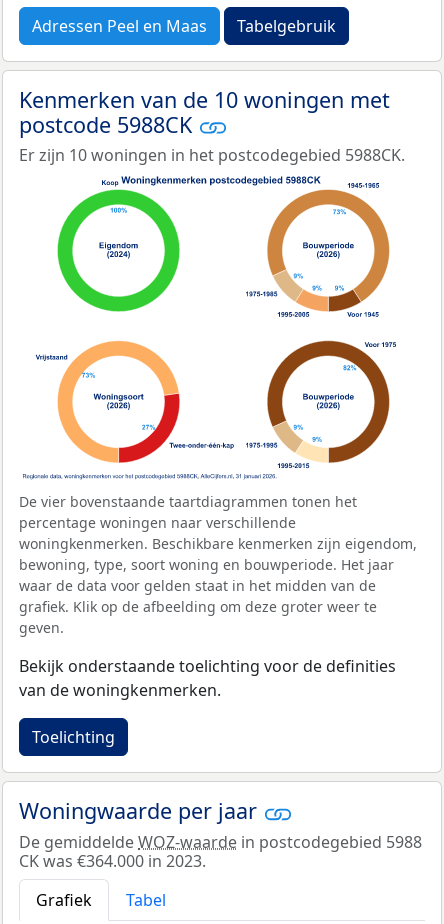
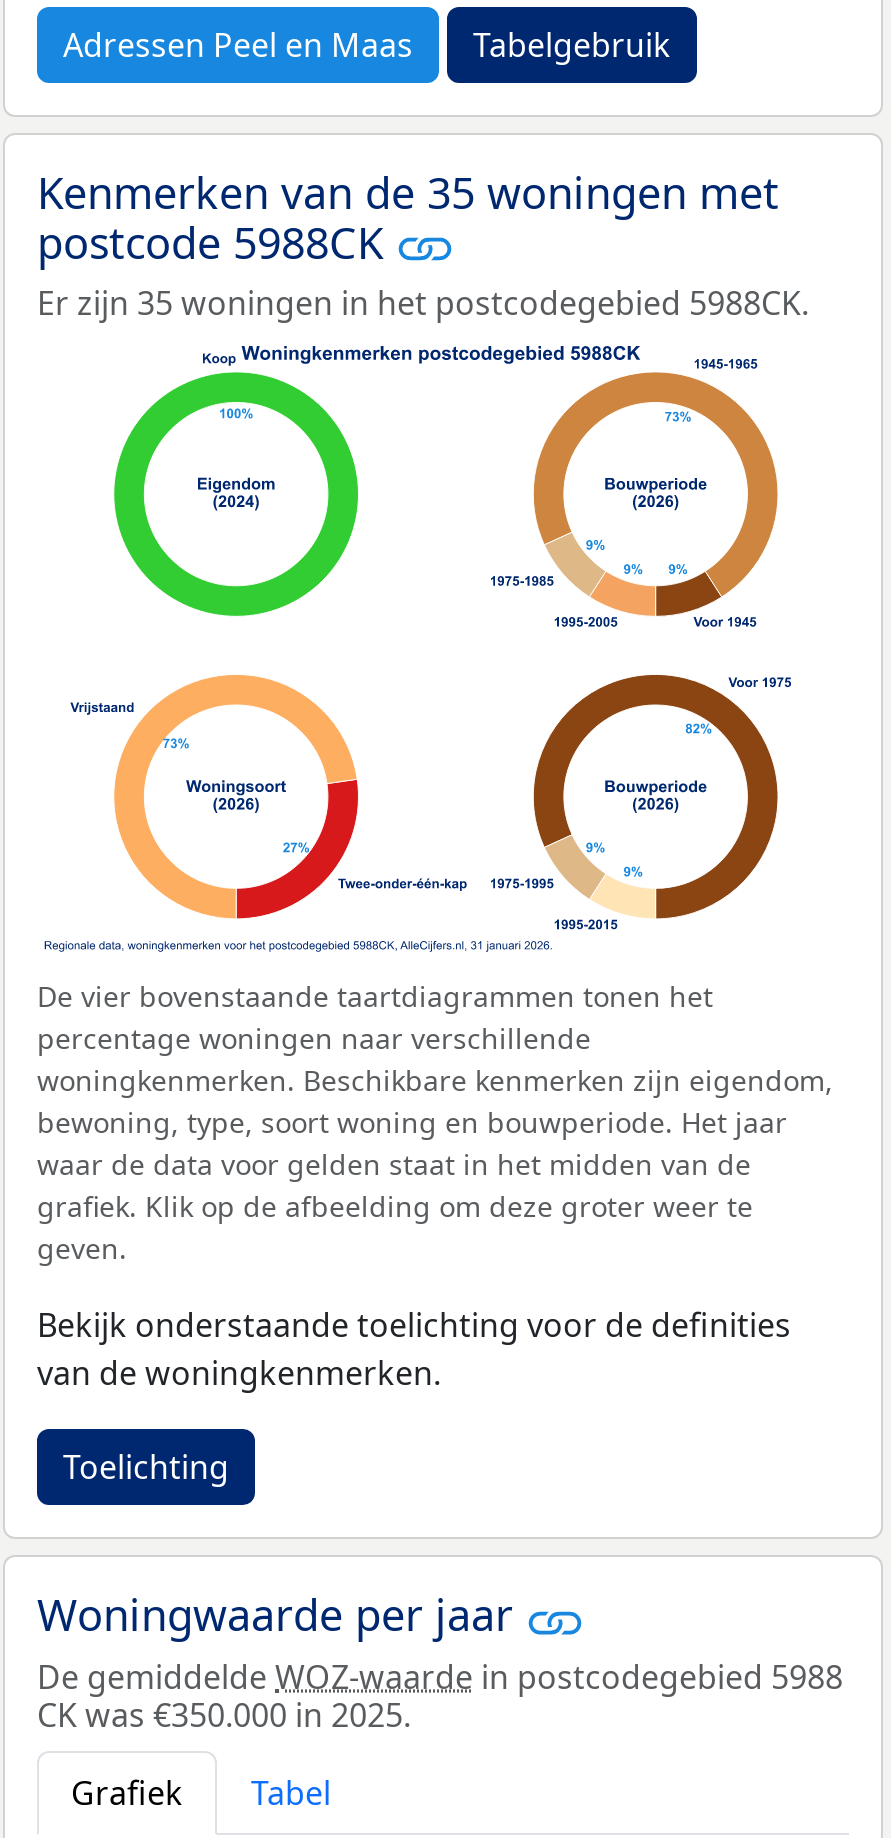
[19,85,390,114] Kenmerken van de 10 woningen met -> [37,163,779,221] Kenmerken van de 35 woningen met
[19,144,405,166] Er zijn 10 woningen in het postcodegebied 5988CK. -> [37,281,809,325] Er zijn 35 woningen in het postcodegebied 5988CK.
[19,850,206,872] CK was €364.000 in 2023. -> [37,1692,411,1736] CK was €350.000 in 2025.

